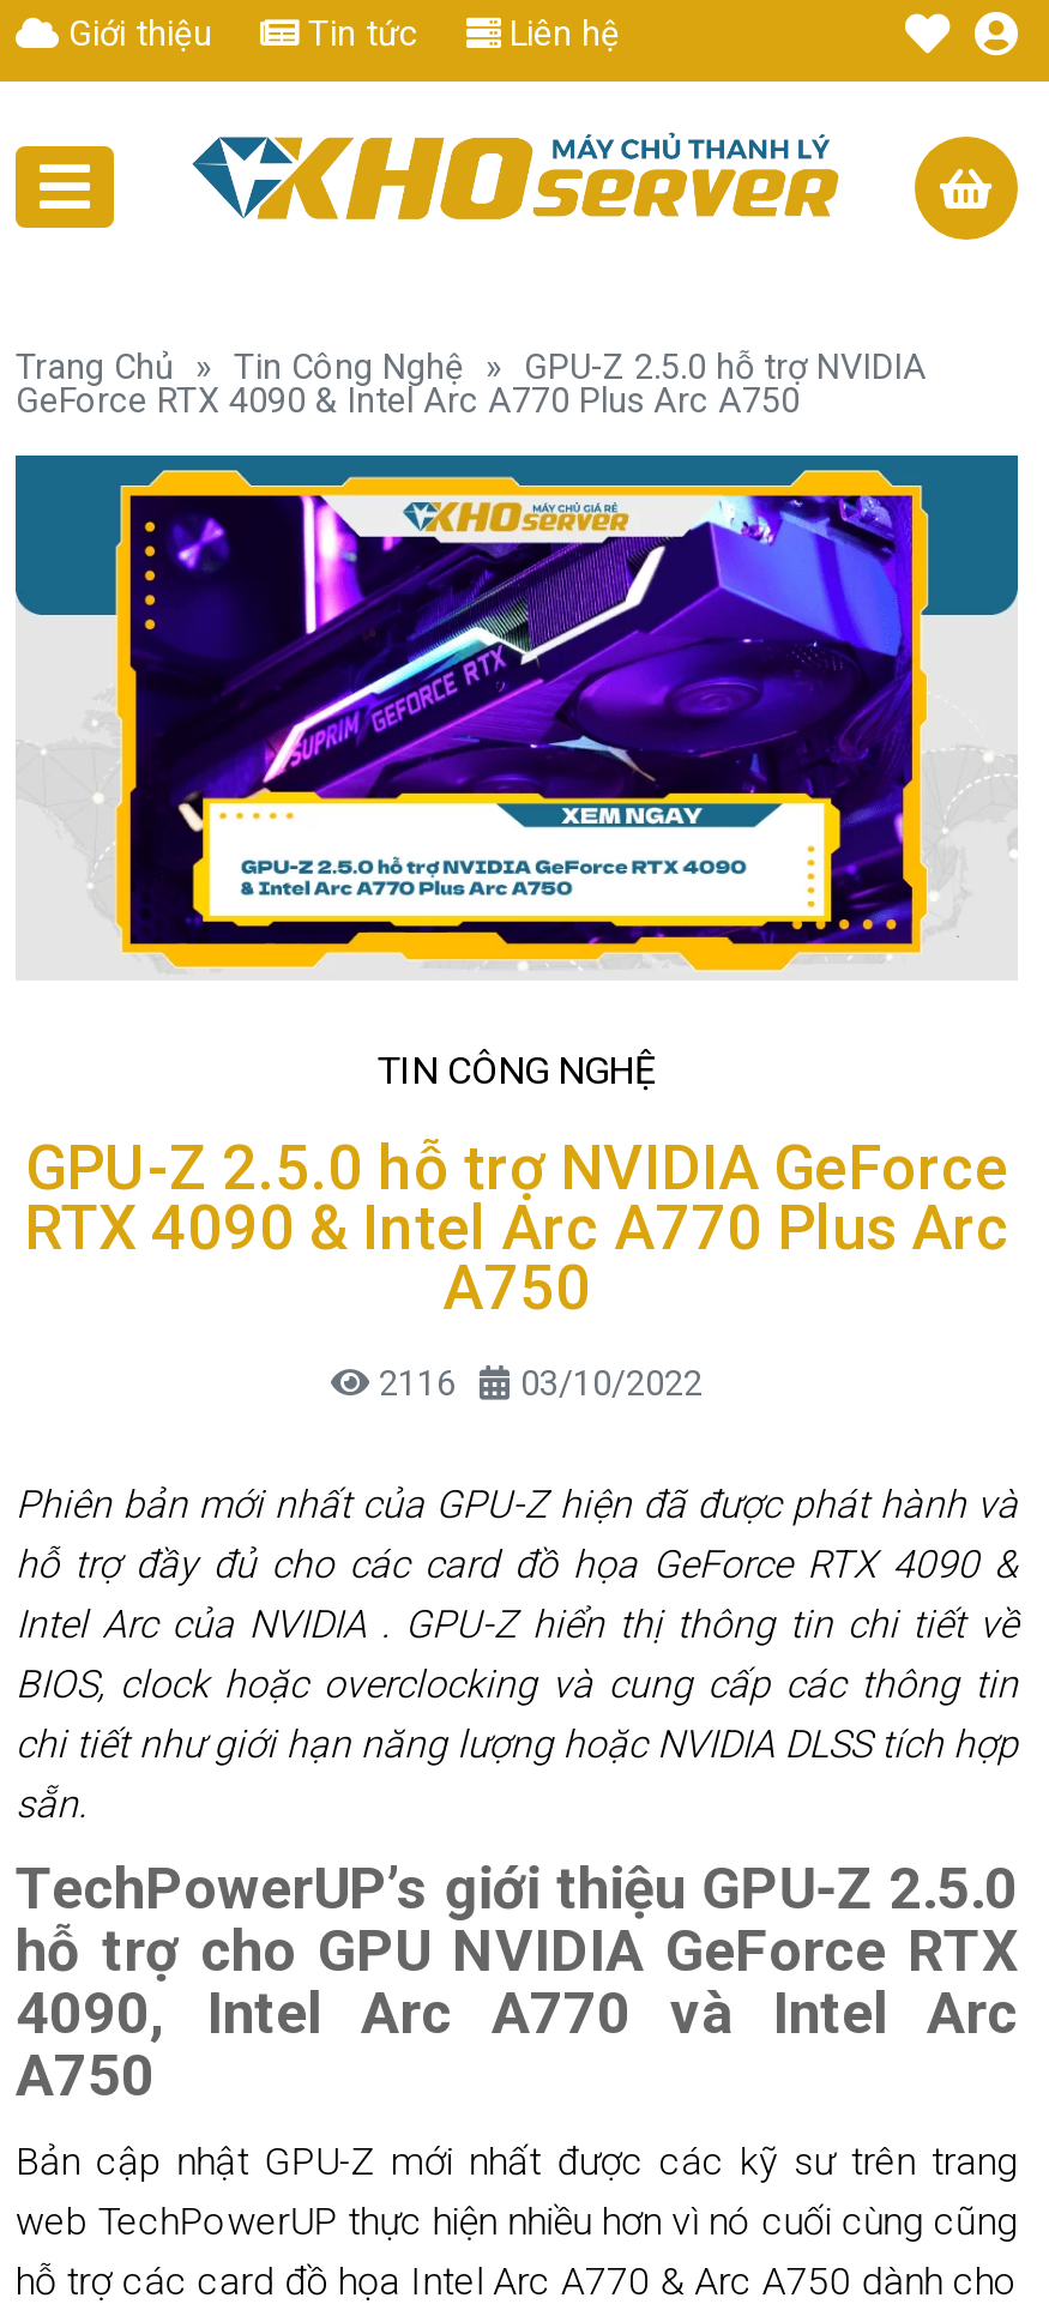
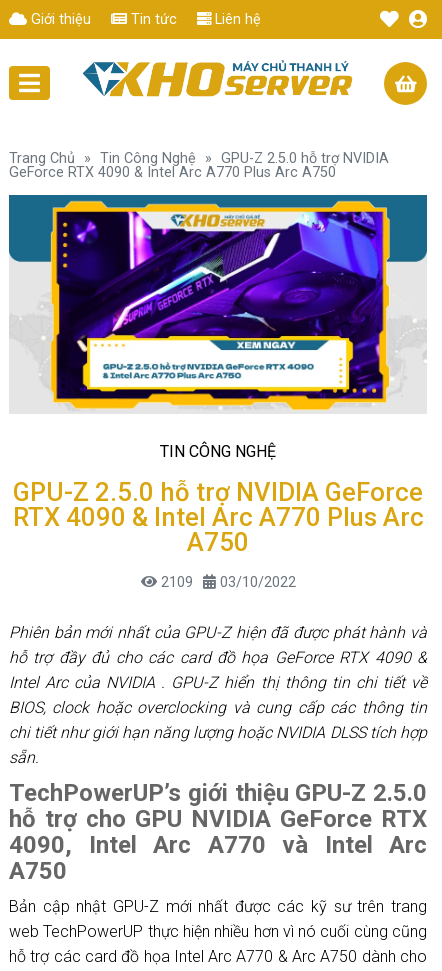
[369,1365,703,1405] 2116 03/10/2022 -> [156,574,295,591] 2109 03/10/2022

